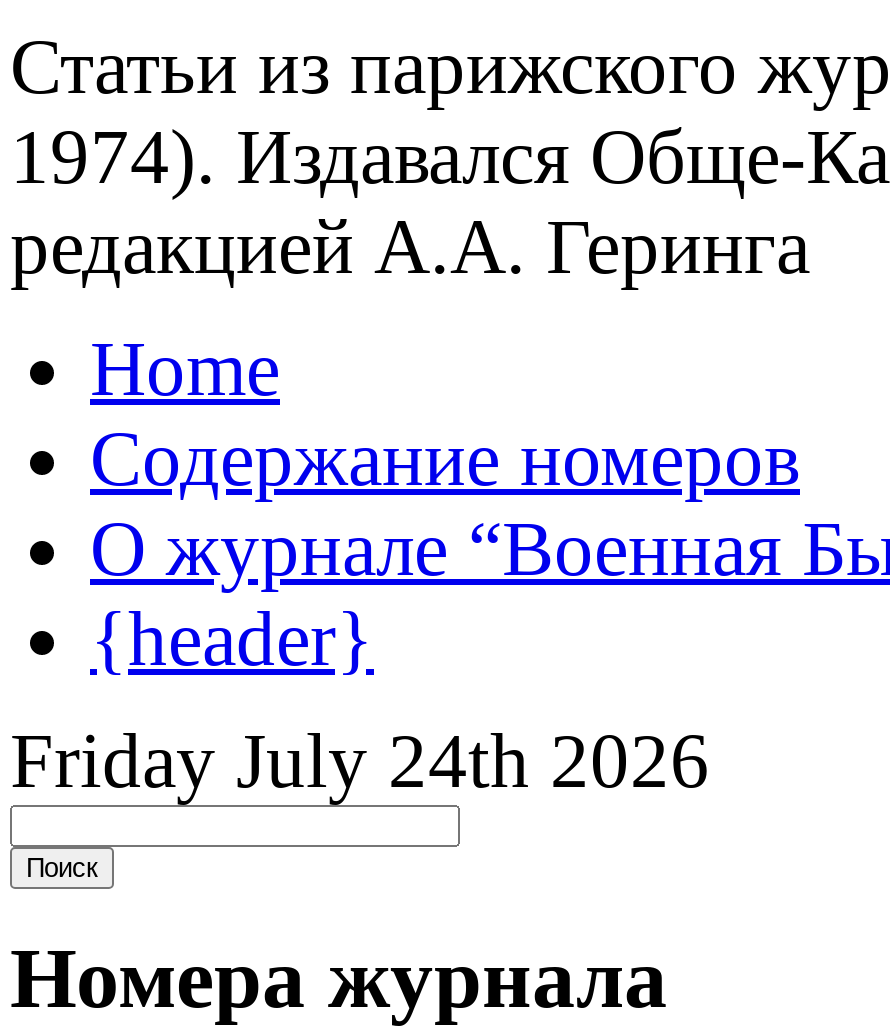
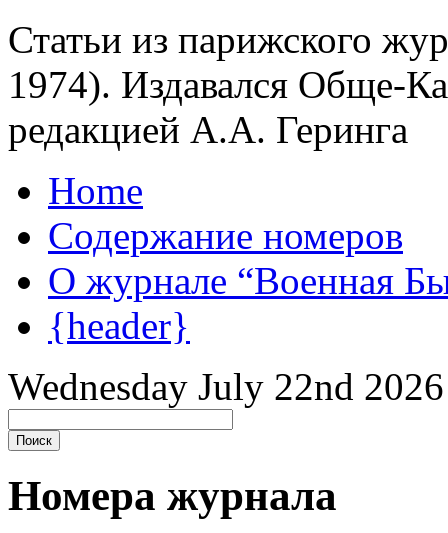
[10,717,710,803] Friday July 24th 2026 -> [8,365,444,408] Wednesday July 22nd 2026

